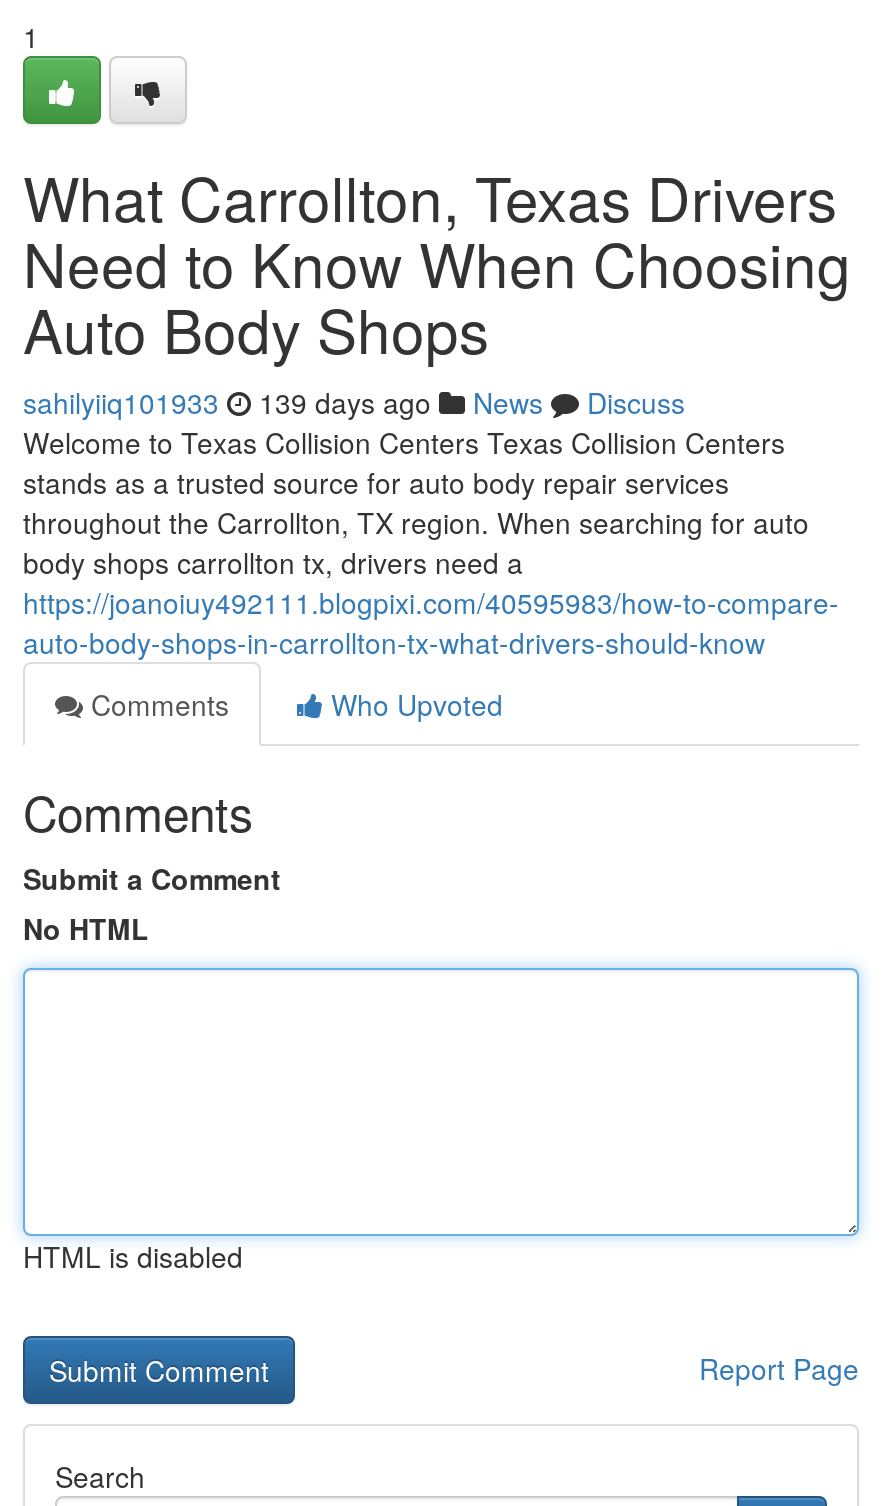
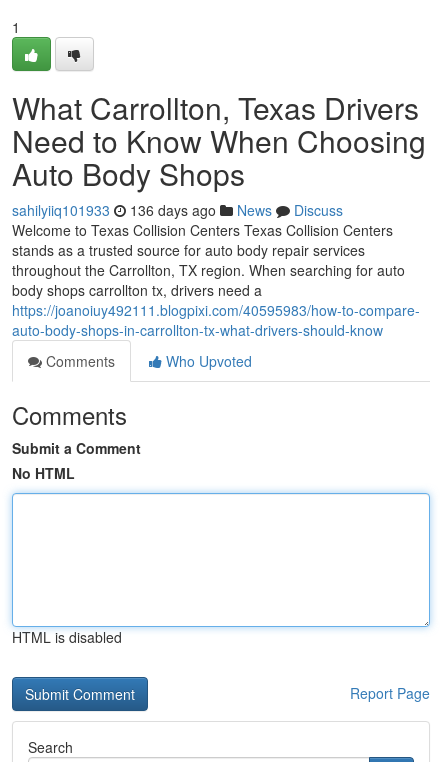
[23,382,685,422] sahilyiiq101933 139 days ago News Discuss -> [12,200,343,220] sahilyiiq101933 136 days ago News Discuss

